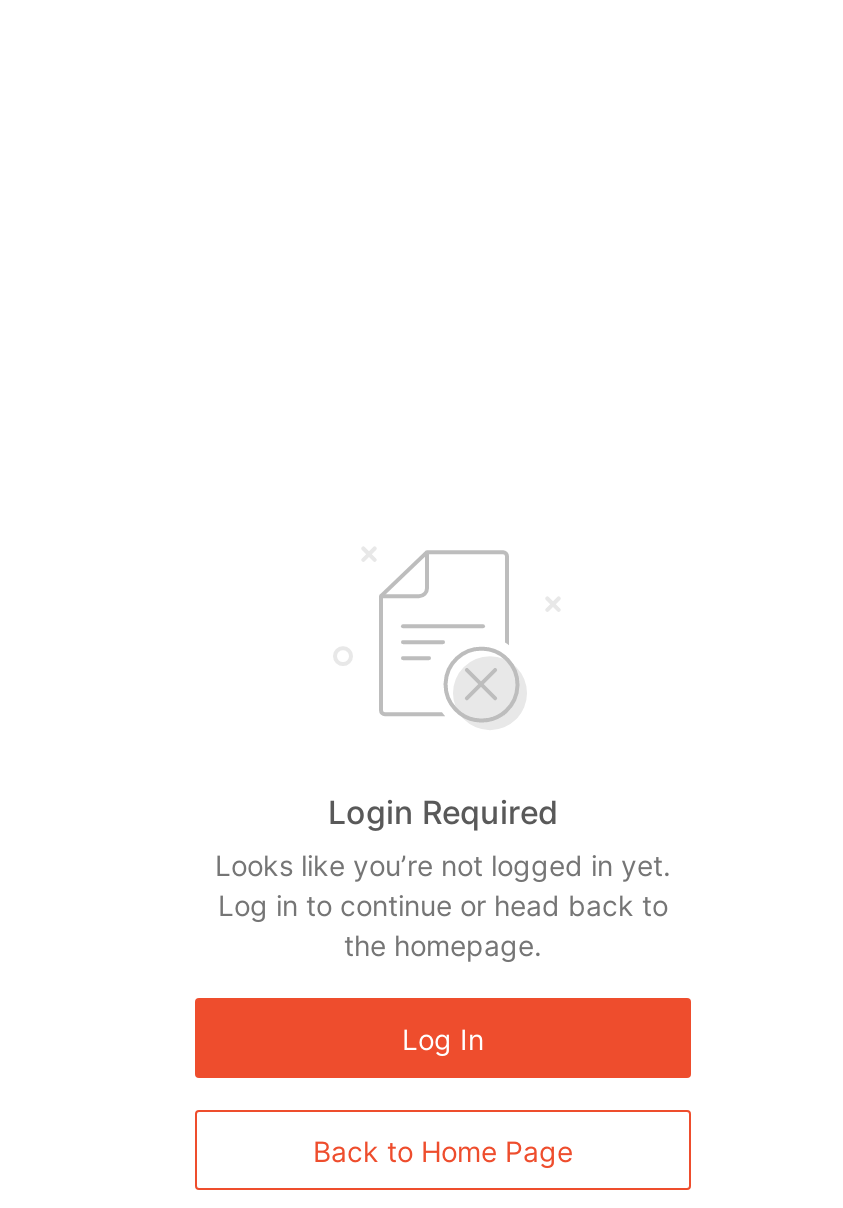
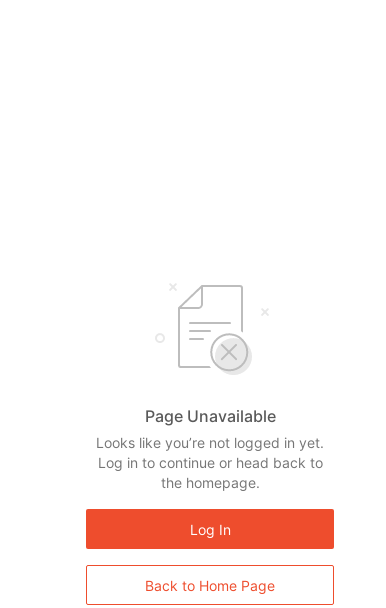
[328,792,558,832] Login Required -> [144,406,275,426] Page Unavailable

